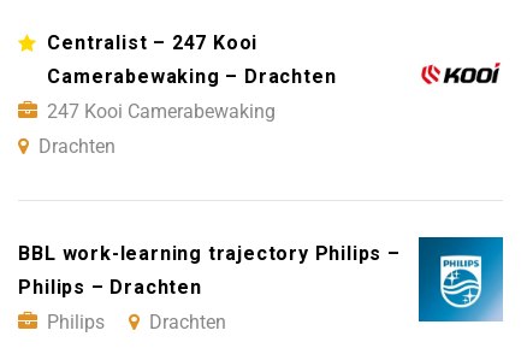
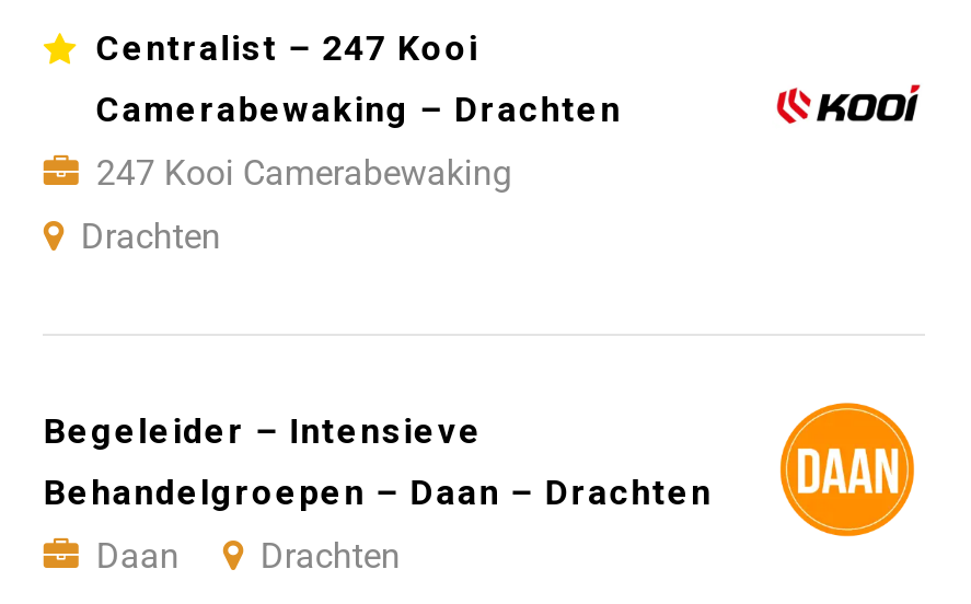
[19,242,400,265] BBL work-learning trajectory Philips – -> [44,410,482,452] Begeleider – Intensieve
[418,236,504,323] [image] -> [772,402,925,555] [image]
[19,276,202,298] Philips – Drachten -> [44,471,712,513] Behandelgroepen – Daan – Drachten
[47,311,105,333] Philips -> [96,535,179,576] Daan

